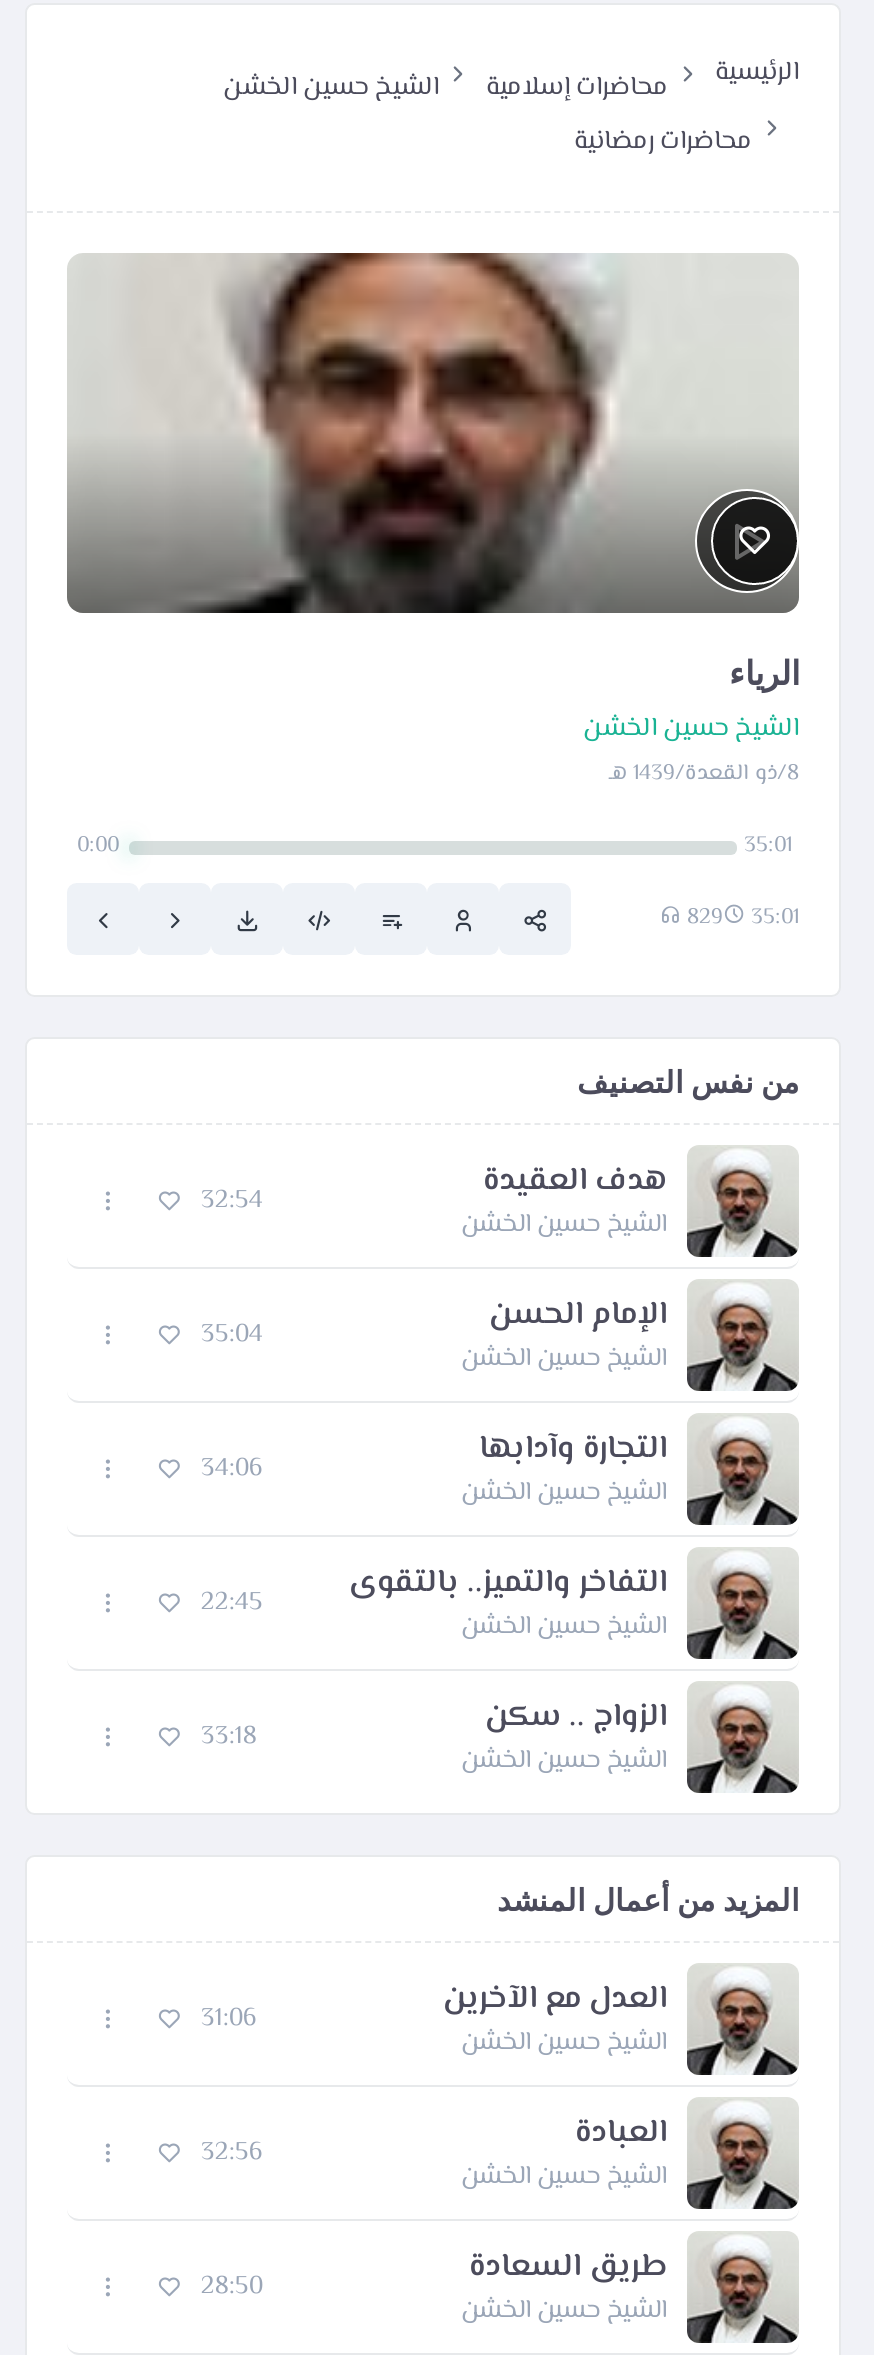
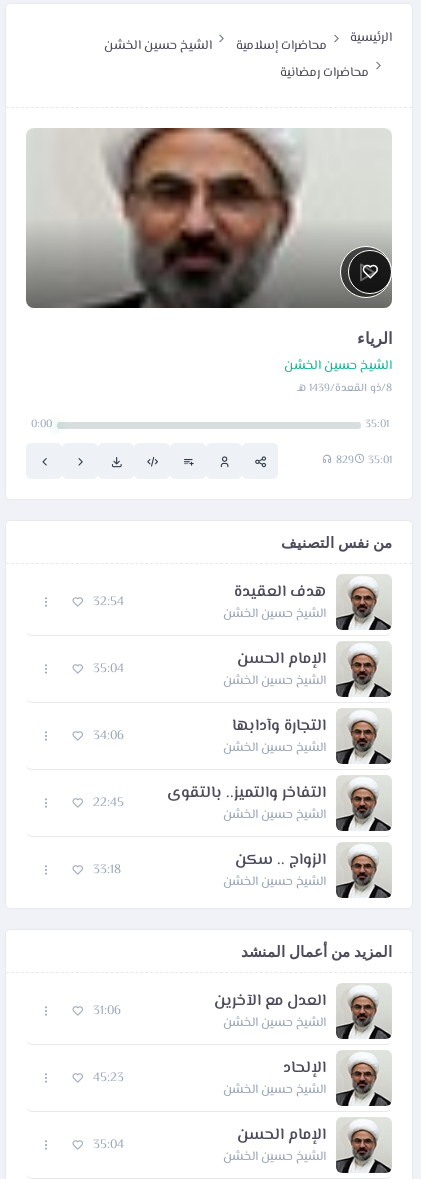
[575,2108,667,2158] العبادة -> [283,1055,326,1080] الإلحاد
[201,2132,263,2172] 32:56 -> [93,1067,124,1087] 45:23
[469,2242,667,2292] طريق السعادة -> [237,1122,326,1147] الإمام الحسن
[201,2266,263,2306] 28:50 -> [93,1134,124,1154] 35:04

